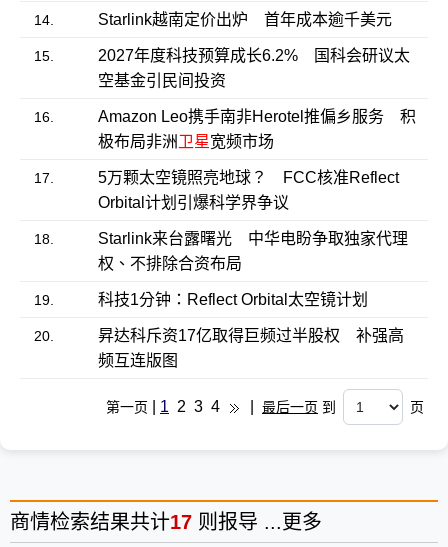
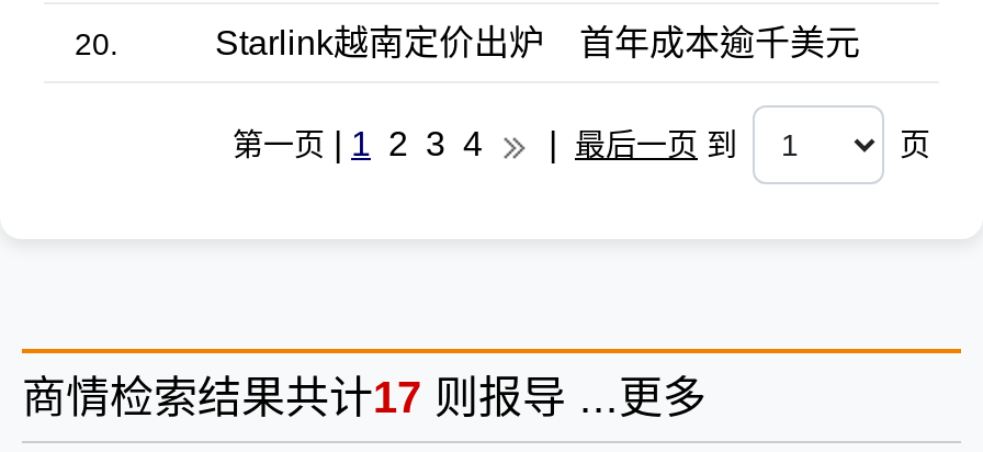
[30,12,54,28] 14. -> [66,26,118,61] 20.
[30,47,416,369] 15. | 2027年度科技预算成长6.2% 国科会研议太 | 空基金引民间投资 | 16. | Amazon Leo携手南非Herotel推偏乡服务 积 | 极布局非洲卫星宽频市场 | 17. | 5万颗太空镜照亮地球？ FCC核准Reflect | Orbital计划引爆科学界争议 | 18. | Starlink来台露曙光 中华电盼争取独家代理 | 权、不排除合资布局 | 19. | 科技1分钟：Reflect Orbital太空镜计划 | 20. | 昇达科斥资17亿取得巨频过半股权 补强高 | 频互连版图 -> none

